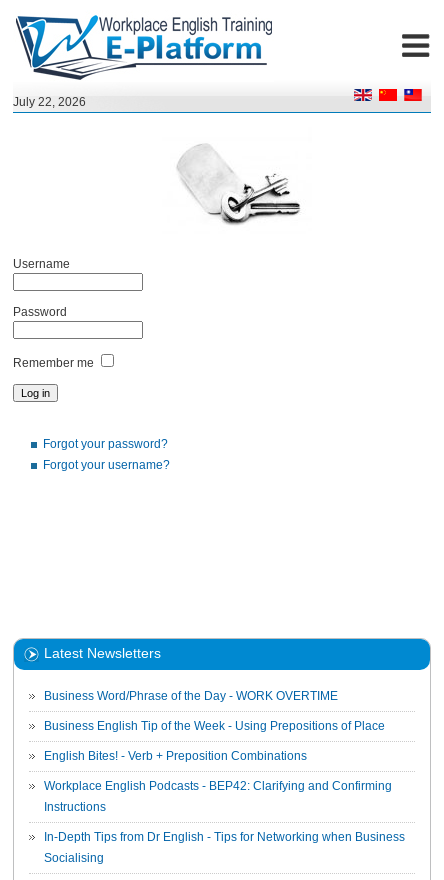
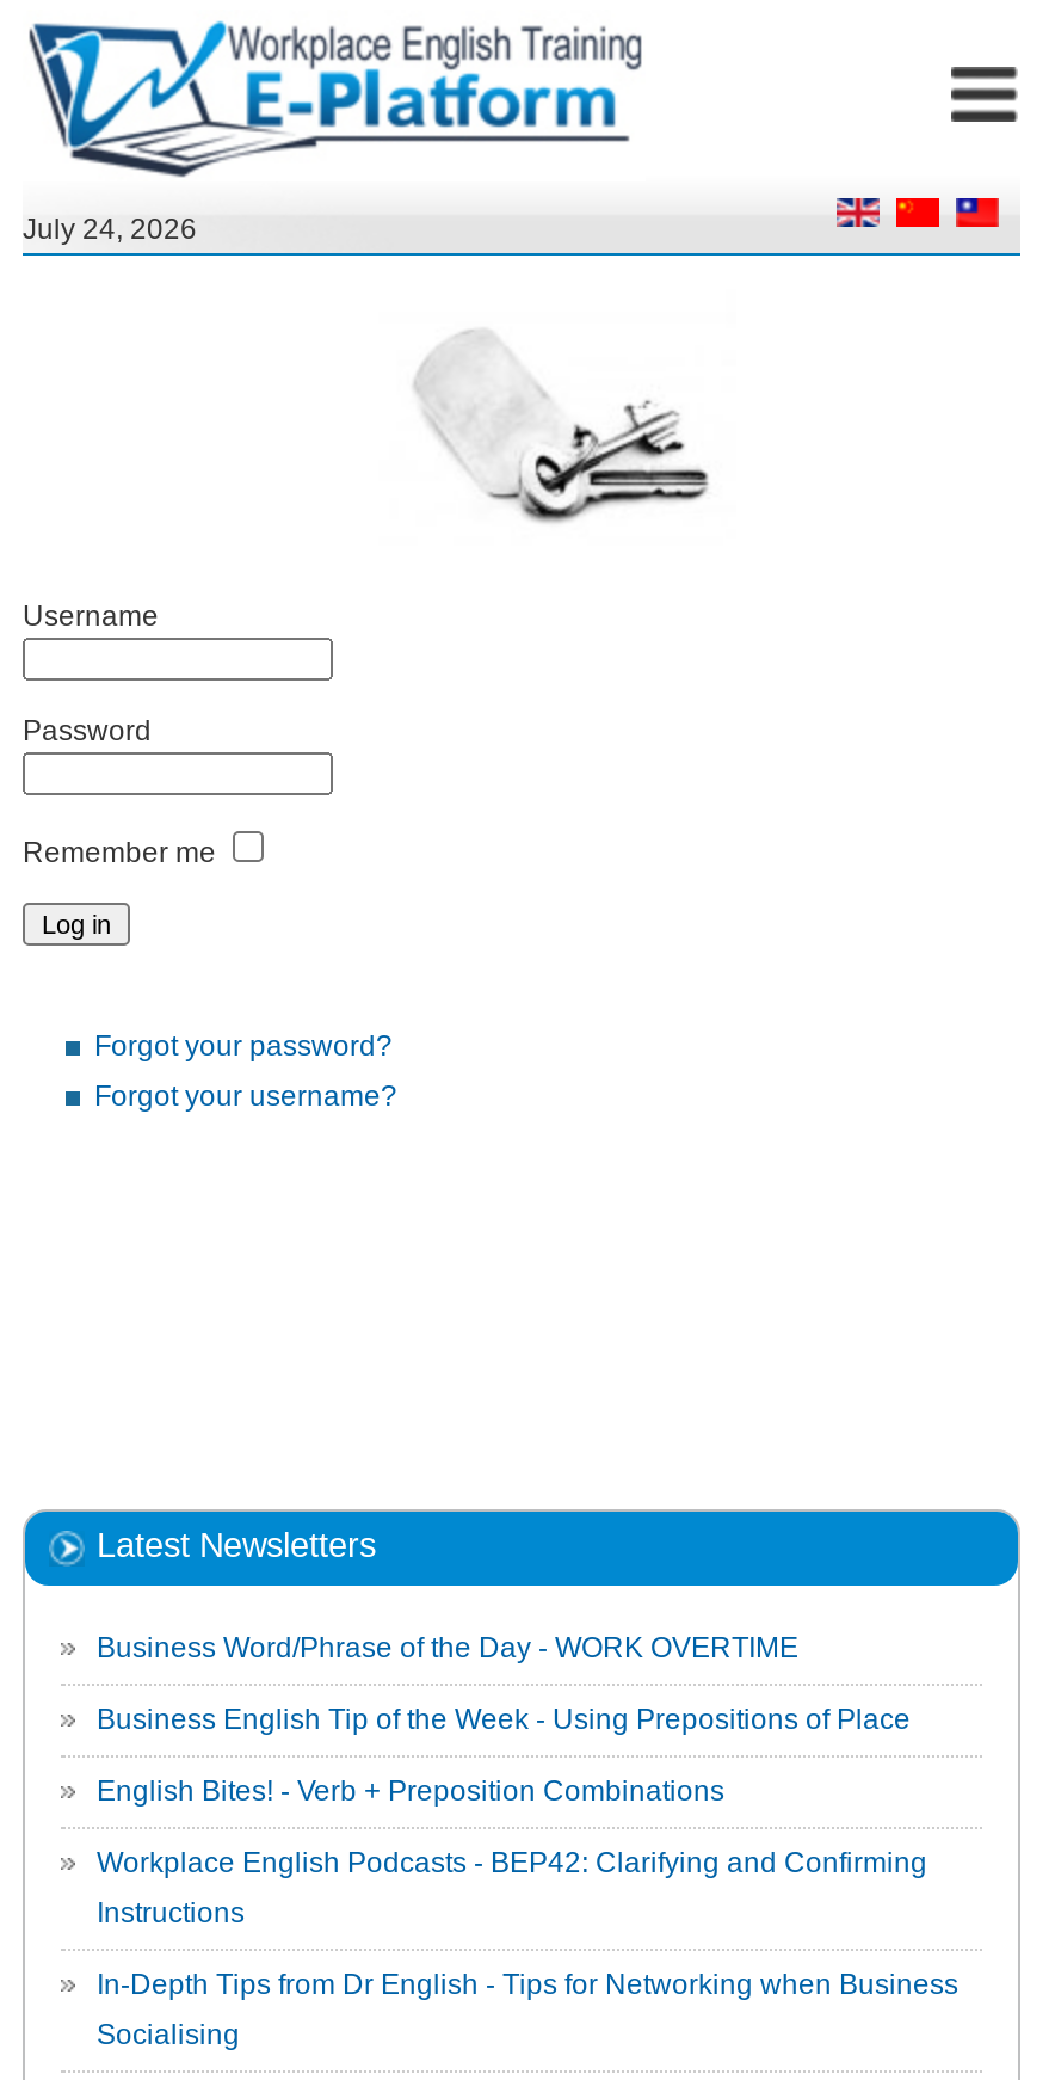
[13,95,86,109] July 22, 2026 -> [23,213,197,246] July 24, 2026

